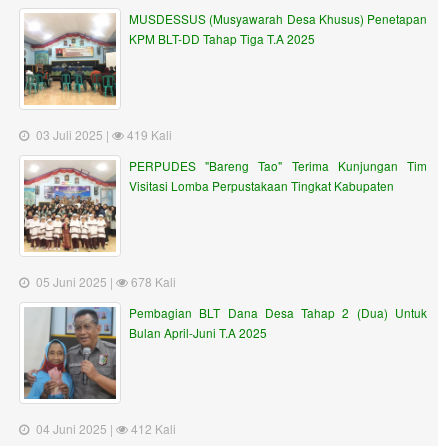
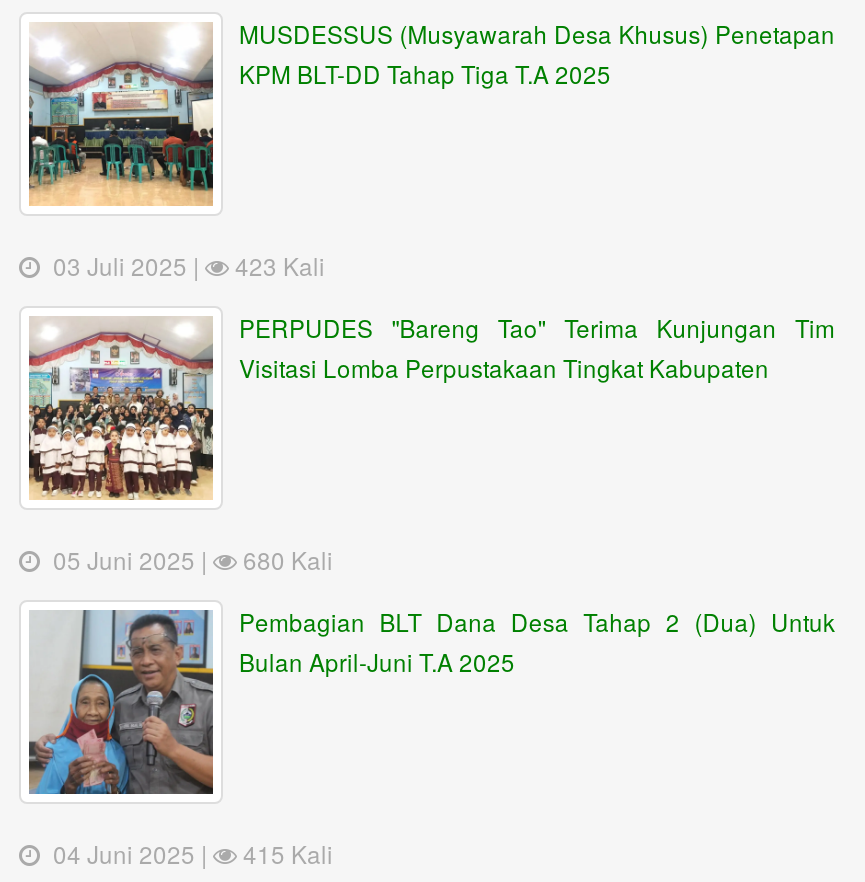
[124,126,172,143] 419 Kali -> [229,248,325,282] 423 Kali
[128,273,176,290] 678 Kali -> [237,542,333,576] 680 Kali
[128,420,176,437] 412 Kali -> [237,836,333,870] 415 Kali

